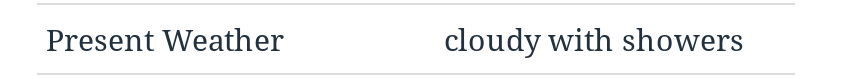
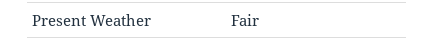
[444,20,744,60] cloudy with showers -> [230,10,258,30] Fair

